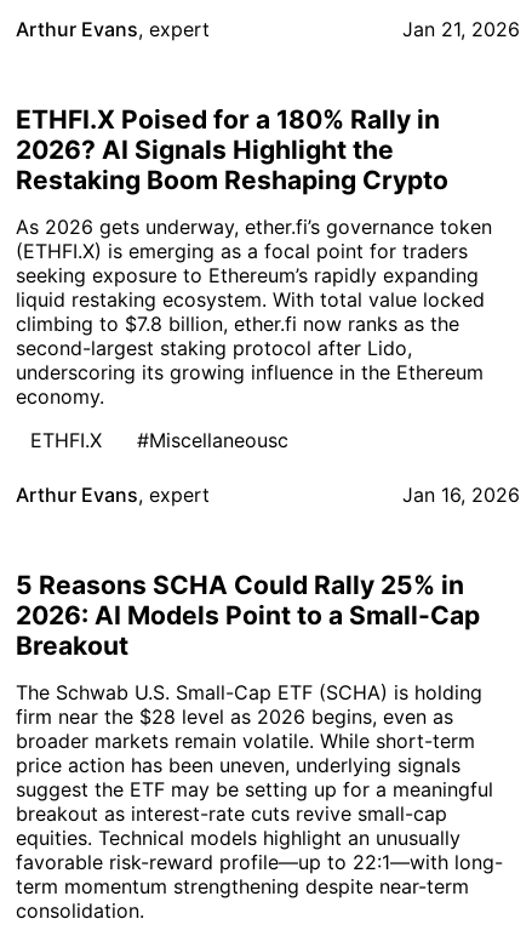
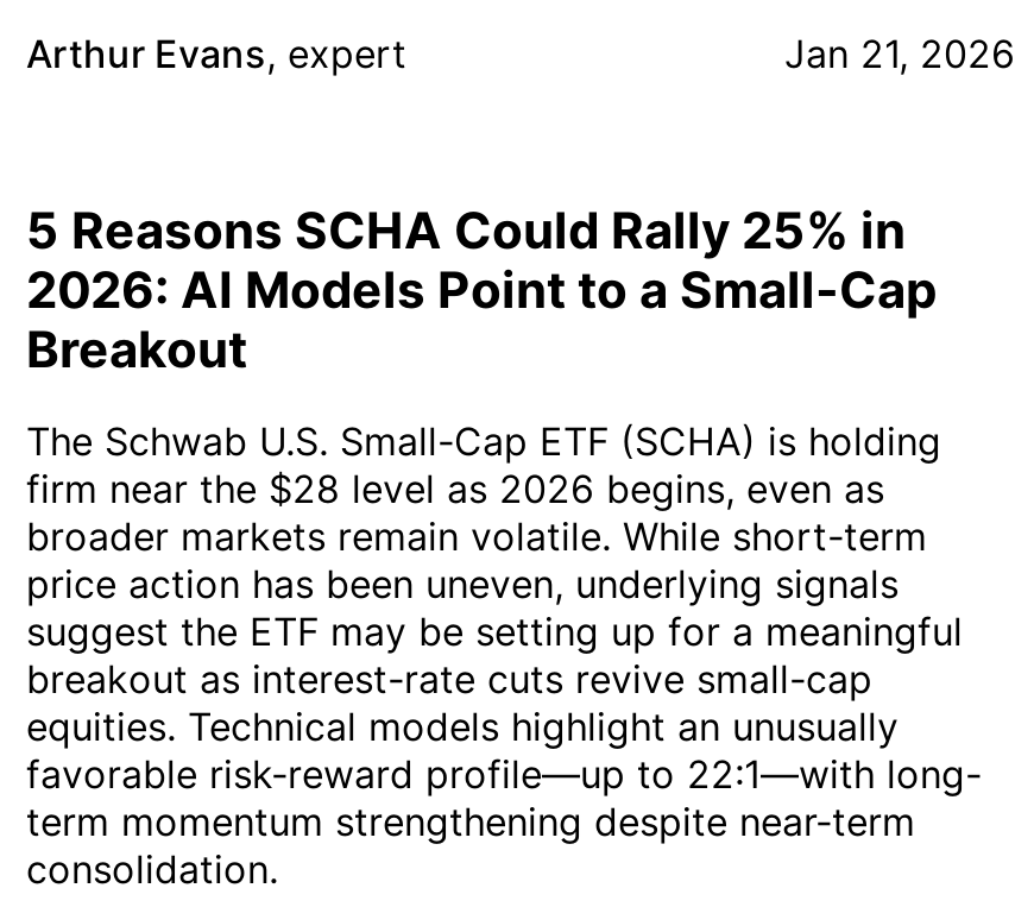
[16,104,520,507] ETHFI.X Poised for a 180% Rally in | 2026? AI Signals Highlight the | Restaking Boom Reshaping Crypto | As 2026 gets underway, ether.fi’s governance token | (ETHFI.X) is emerging as a focal point for traders | seeking exposure to Ethereum’s rapidly expanding | liquid restaking ecosystem. With total value locked | climbing to $7.8 billion, ether.fi now ranks as the | second-largest staking protocol after Lido, | underscoring its growing influence in the Ethereum | economy. | ETHFI.X | #Miscellaneousc | Arthur Evans, expert | Jan 16, 2026 -> none

